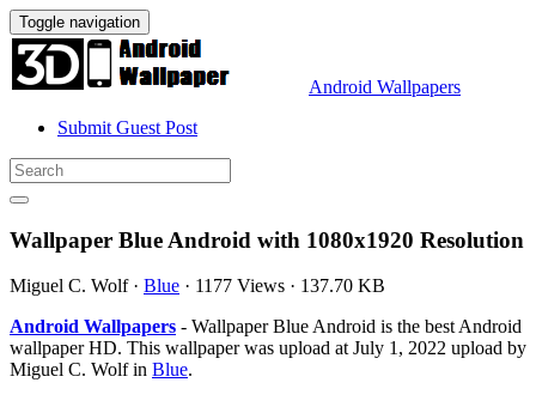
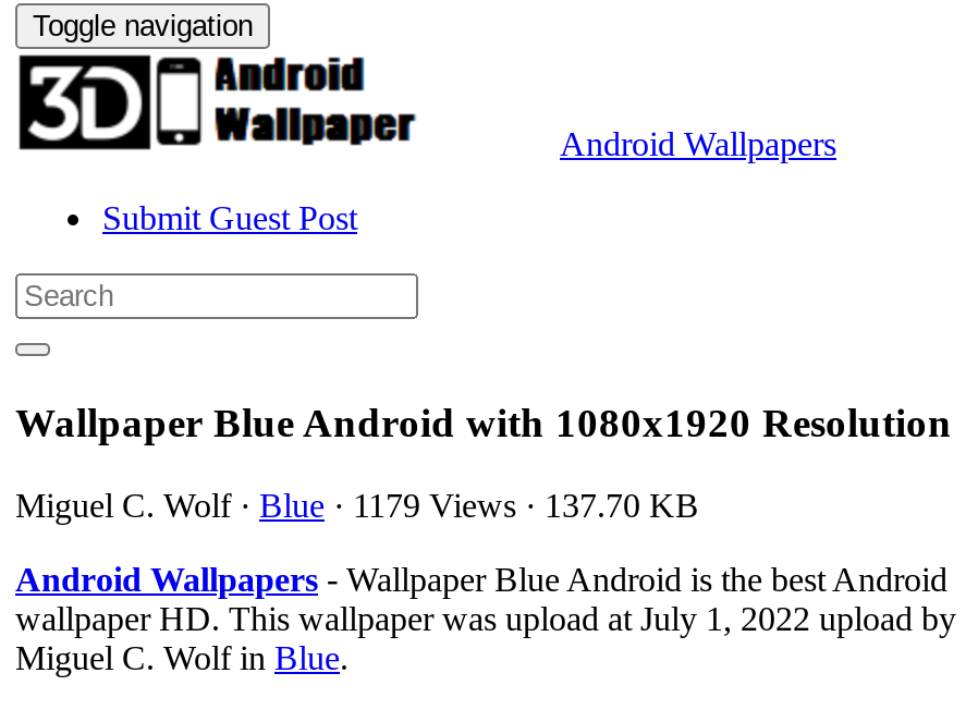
[10,276,385,296] Miguel C. Wolf · Blue · 1177 Views · 137.70 KB -> [15,488,699,525] Miguel C. Wolf · Blue · 1179 Views · 137.70 KB

